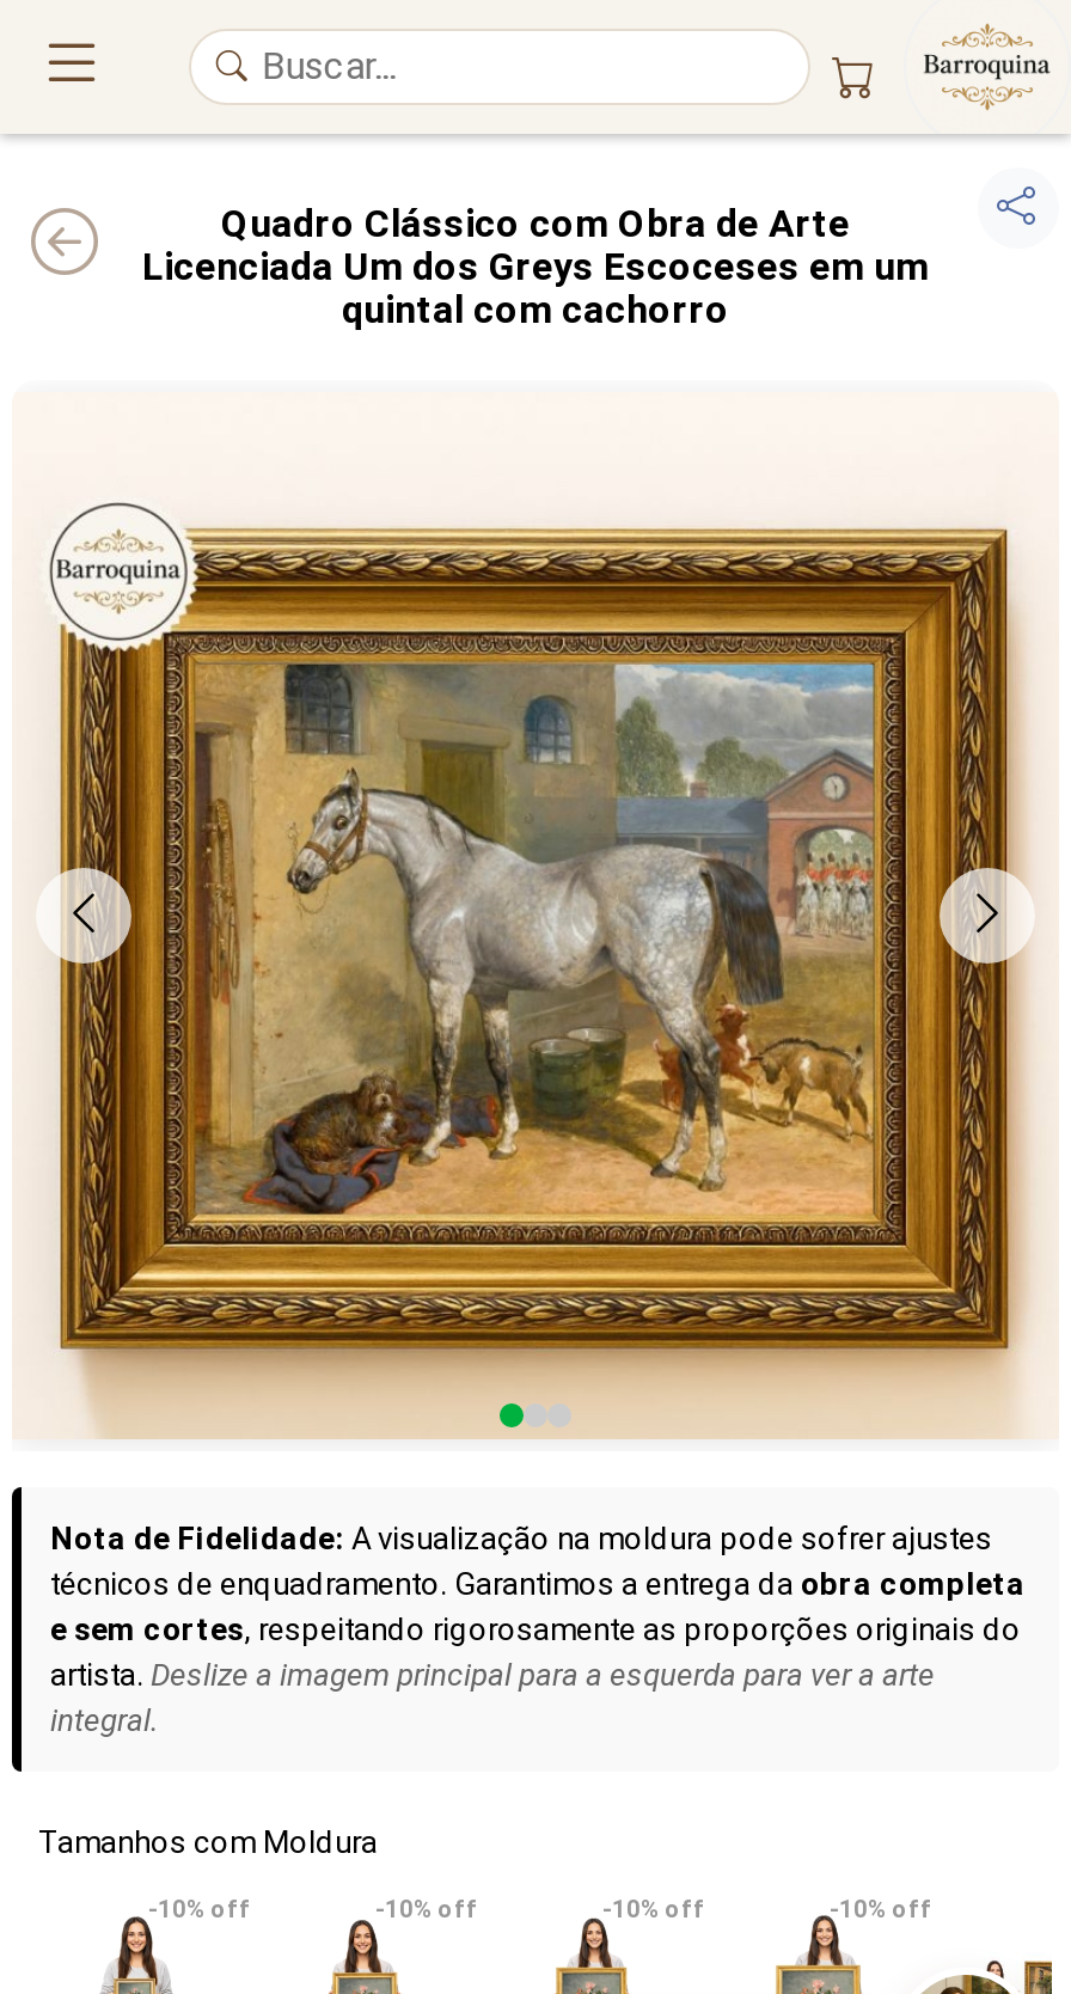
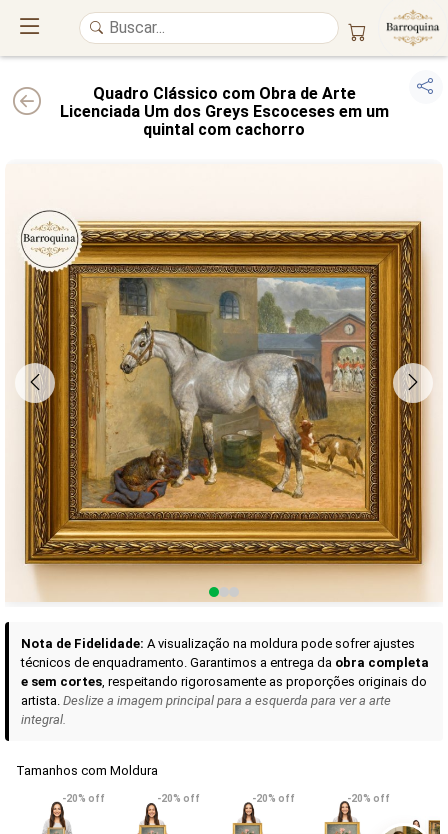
[148,1896,251,1922] -10% off -> [62,793,105,804] -20% off
[375,1896,478,1922] -10% off -> [157,793,200,804] -20% off
[602,1896,705,1922] -10% off -> [252,793,295,804] -20% off
[830,1896,932,1922] -10% off -> [347,793,390,804] -20% off

